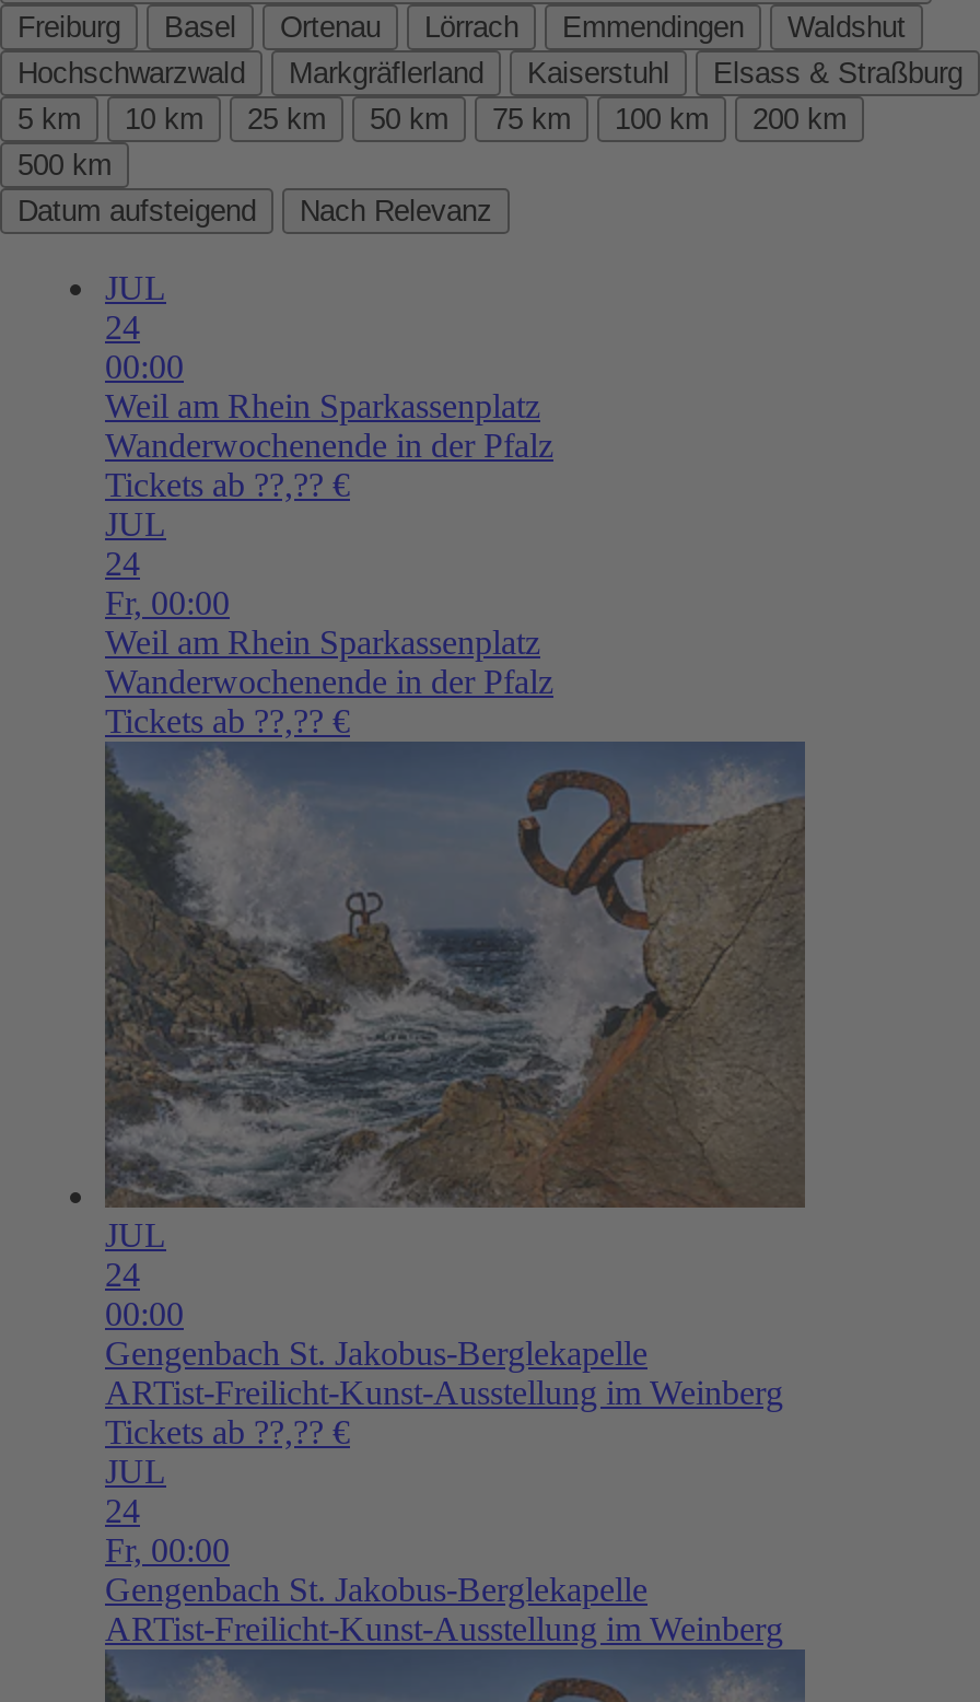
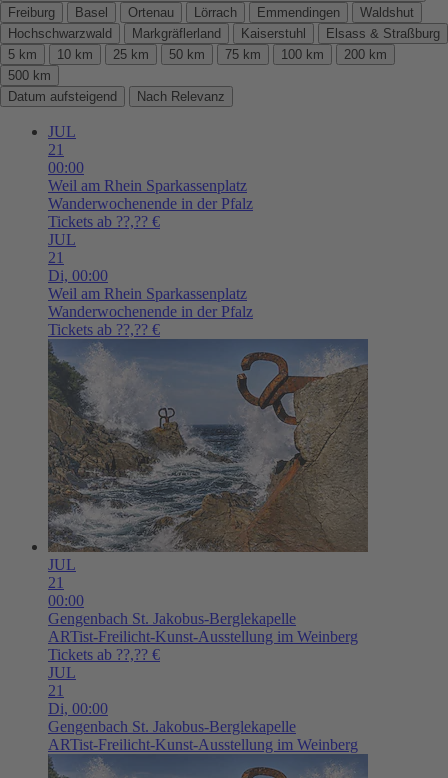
[105,308,140,345] 24 -> [48,141,64,158] 21
[105,544,230,621] 24 | Fr, 00:00 -> [48,249,108,284] 21 | Di, 00:00
[105,1255,140,1292] 24 -> [48,574,64,591] 21
[105,1492,230,1568] 24 | Fr, 00:00 -> [48,682,108,717] 21 | Di, 00:00

